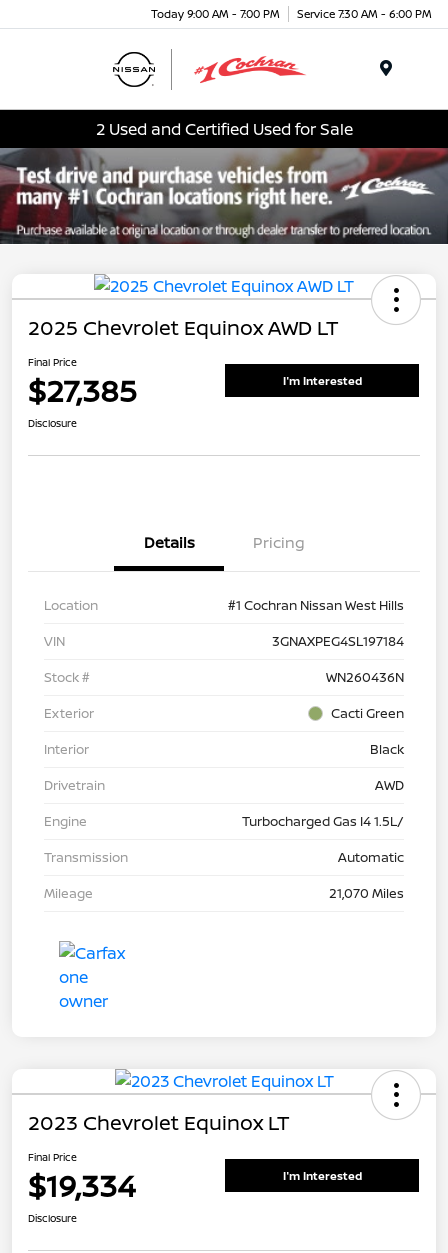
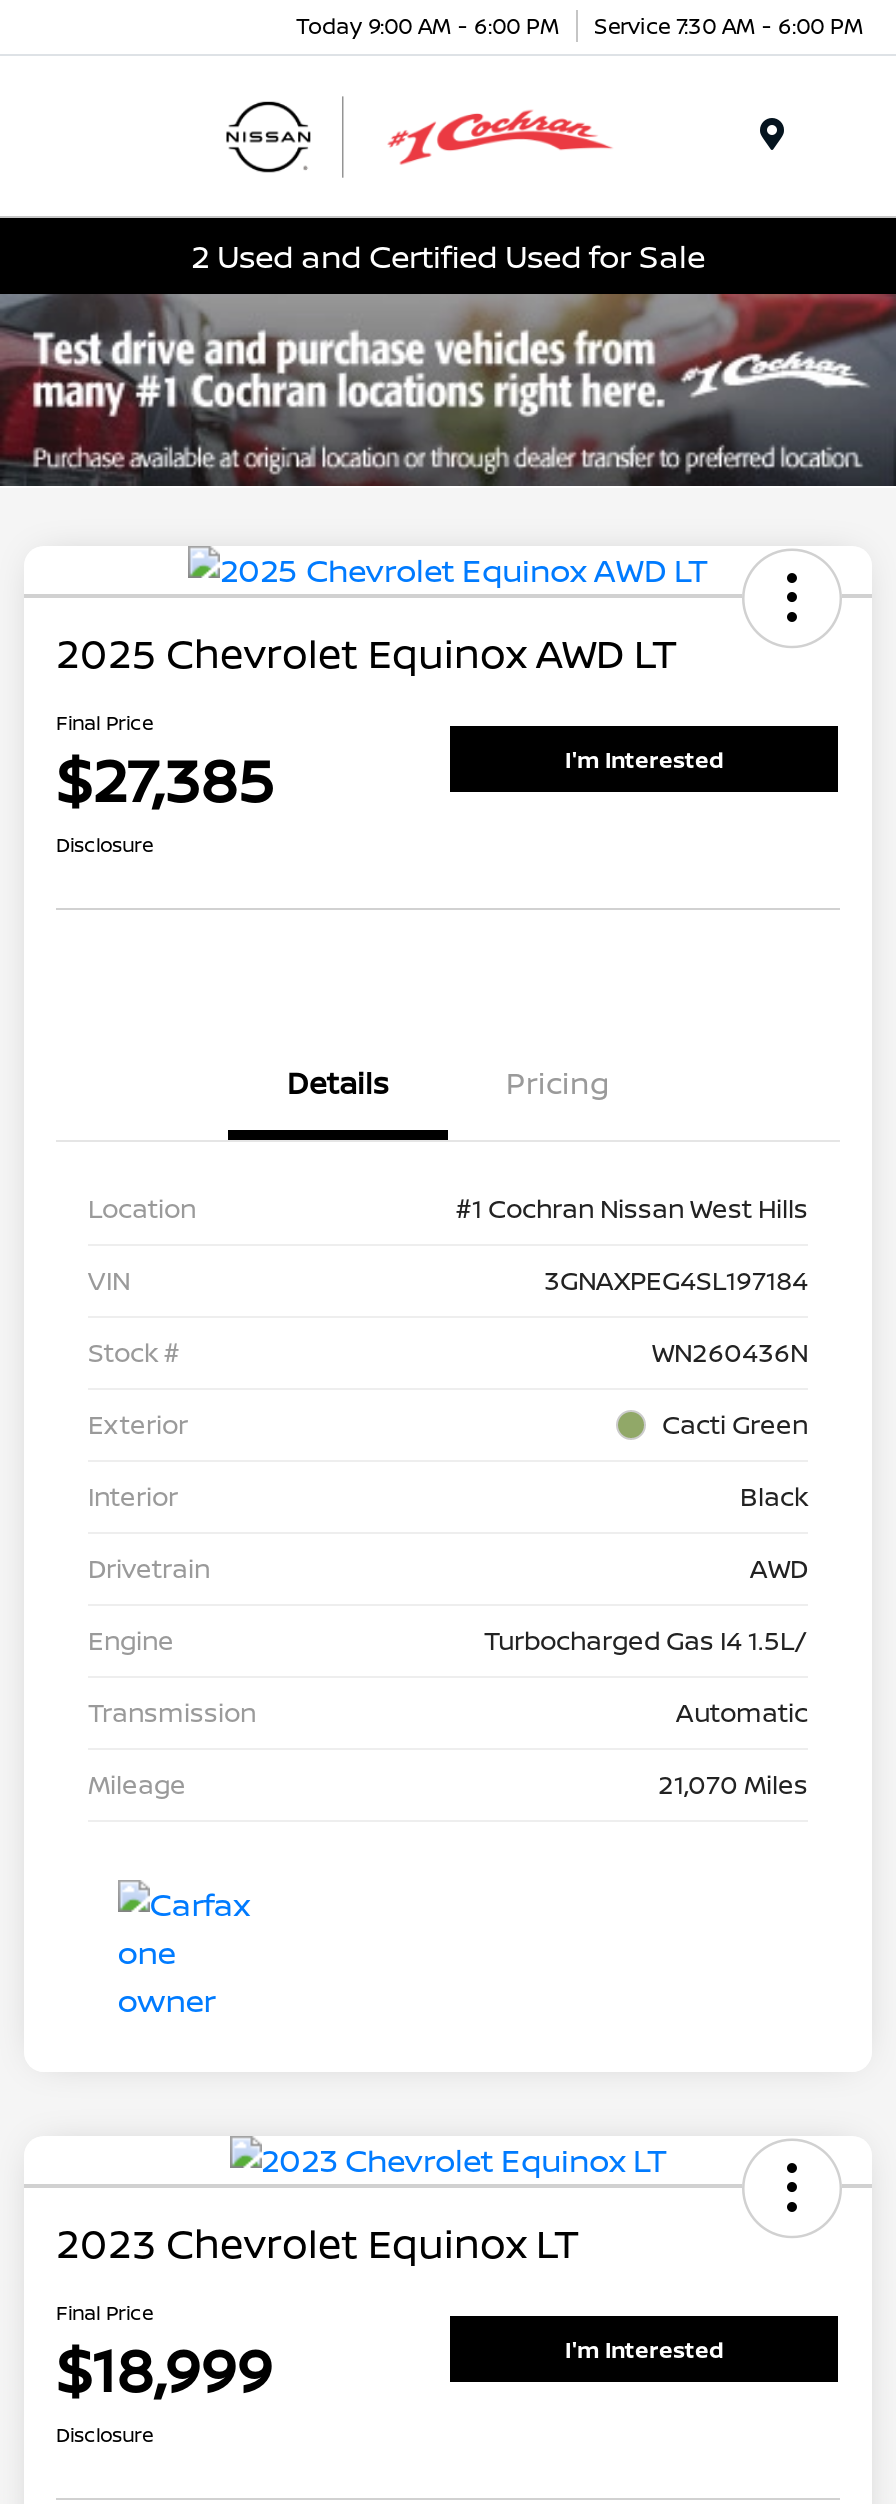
[151,5,432,20] Today 9:00 AM - 7:00 PM Service 7:30 AM - 6:00 PM -> [296,9,864,39] Today 9:00 AM - 6:00 PM Service 7:30 AM - 6:00 PM
[28,1165,135,1206] $19,334 -> [56,2328,272,2410] $18,999

